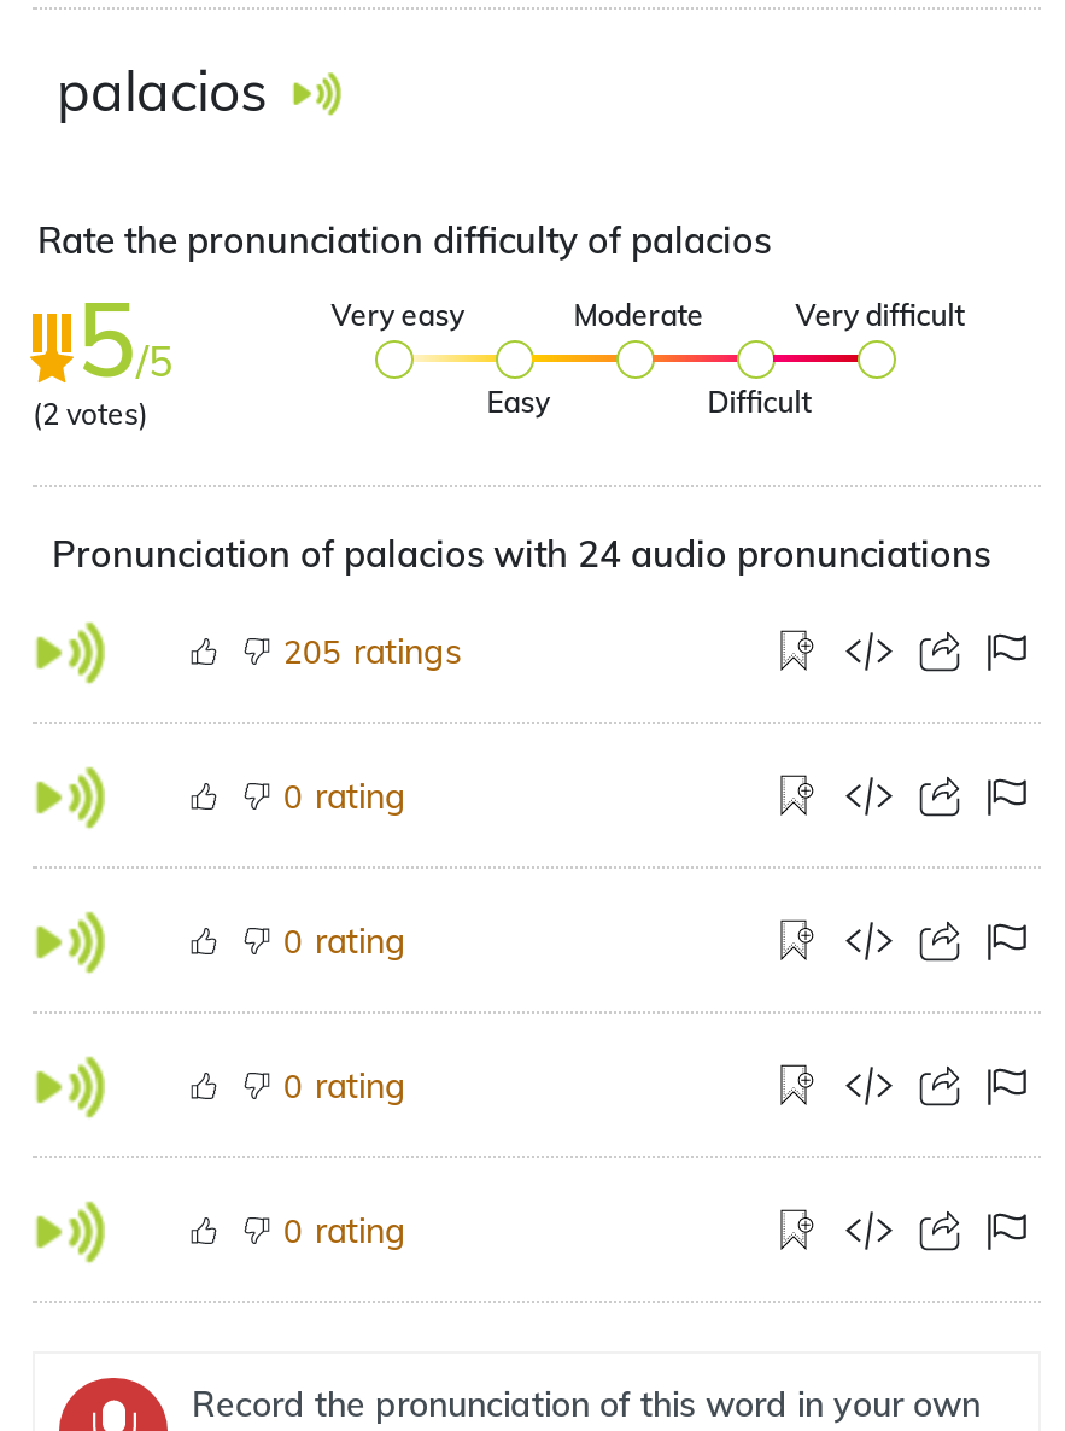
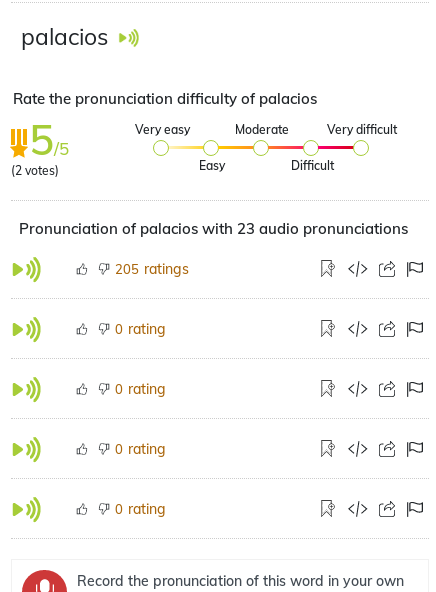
[52,531,990,577] Pronunciation of palacios with 24 audio pronunciations -> [19,219,408,238] Pronunciation of palacios with 23 audio pronunciations

